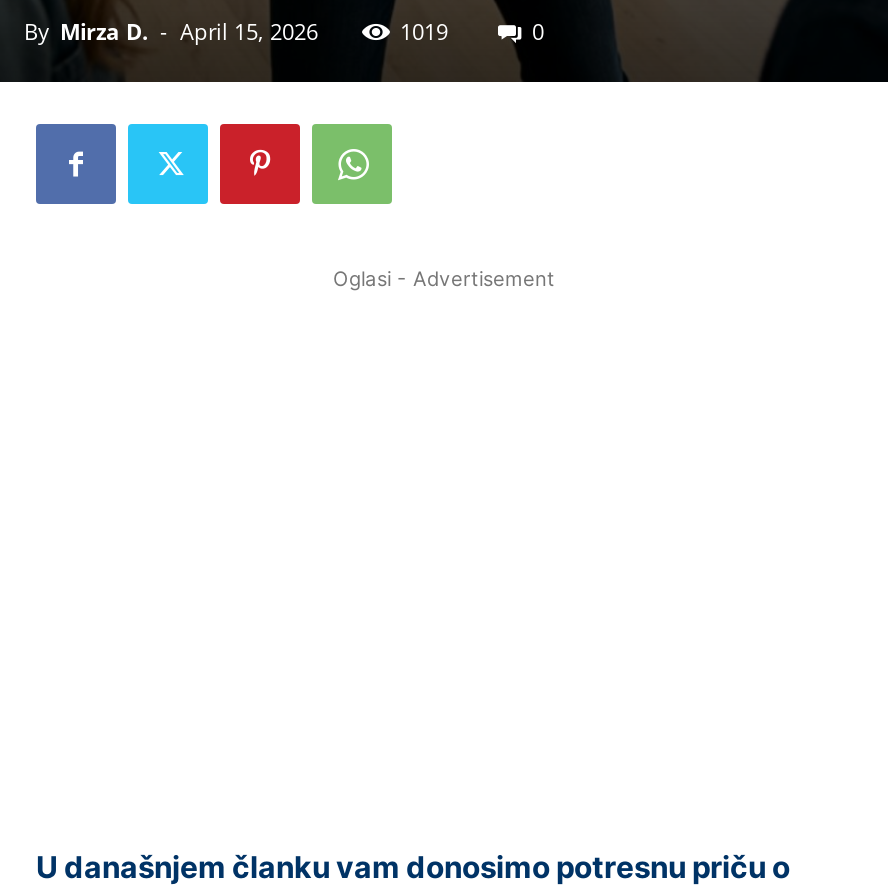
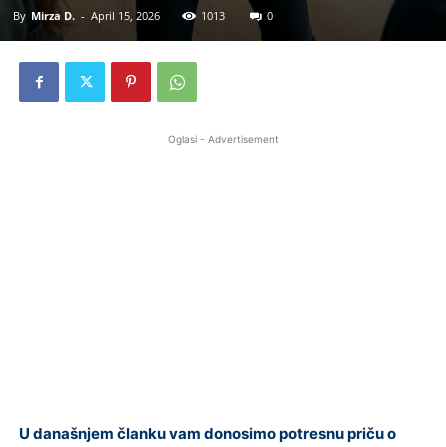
[400,16,448,46] 1019 -> [201,8,225,23] 1013

